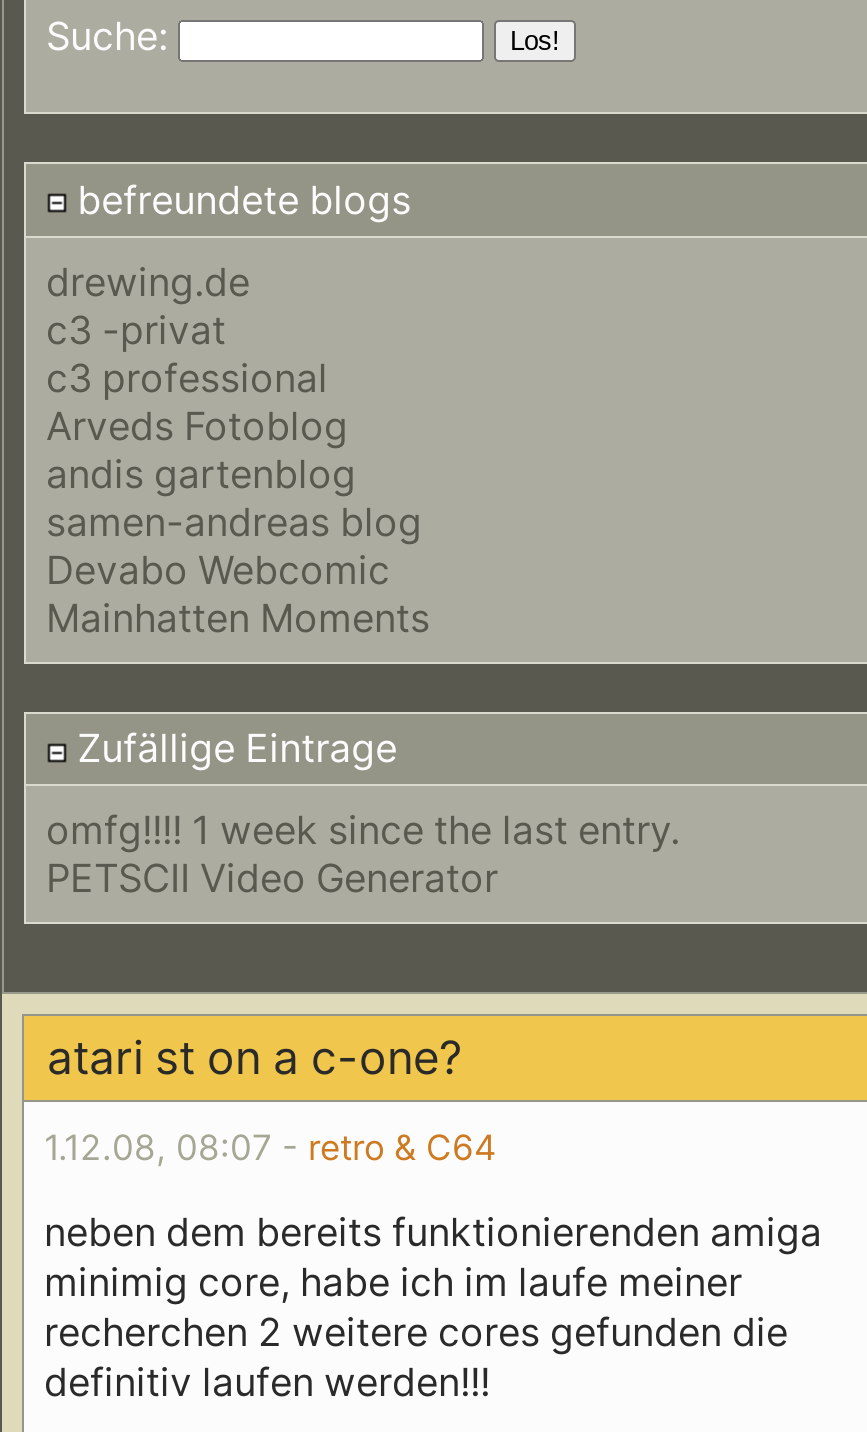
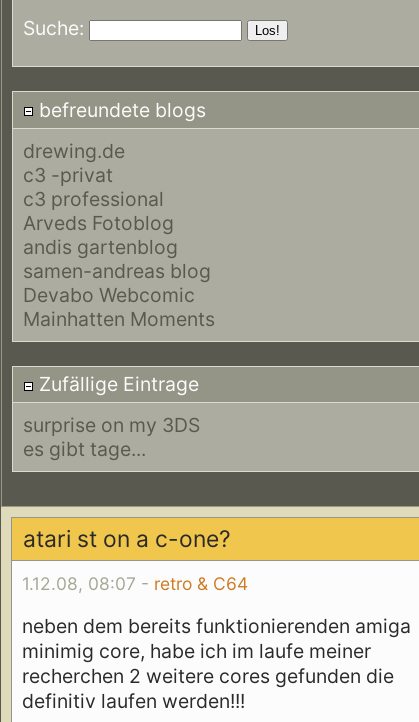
[46,807,680,903] omfg!!!! 1 week since the last entry. | PETSCII Video Generator -> [23,413,200,461] surprise on my 3DS | es gibt tage...

